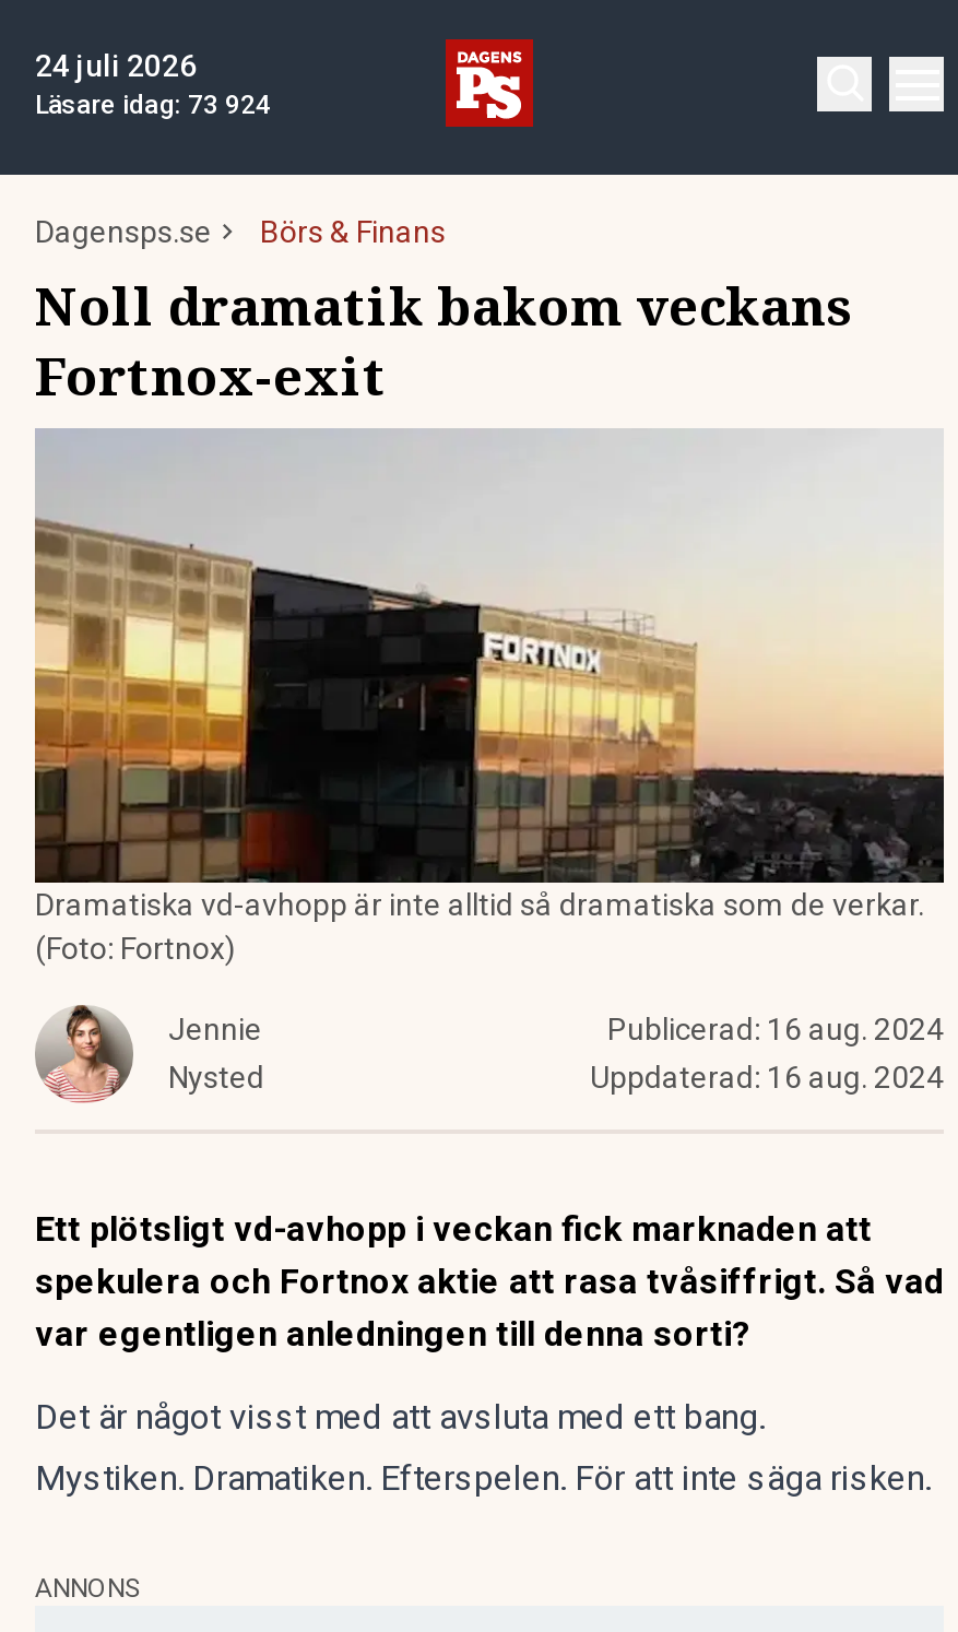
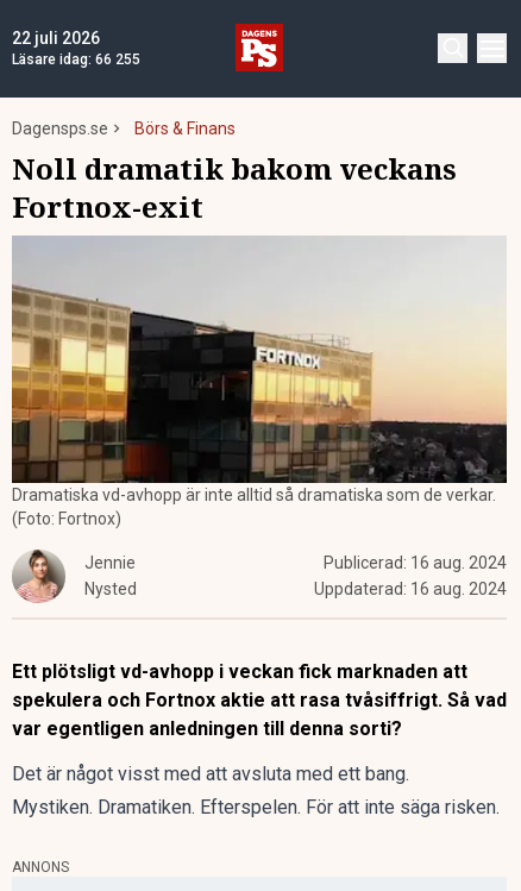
[35,48,197,83] 24 juli 2026 -> [12,29,100,48] 22 juli 2026
[35,90,271,120] Läsare idag: 73 924 -> [12,51,140,68] Läsare idag: 66 255

